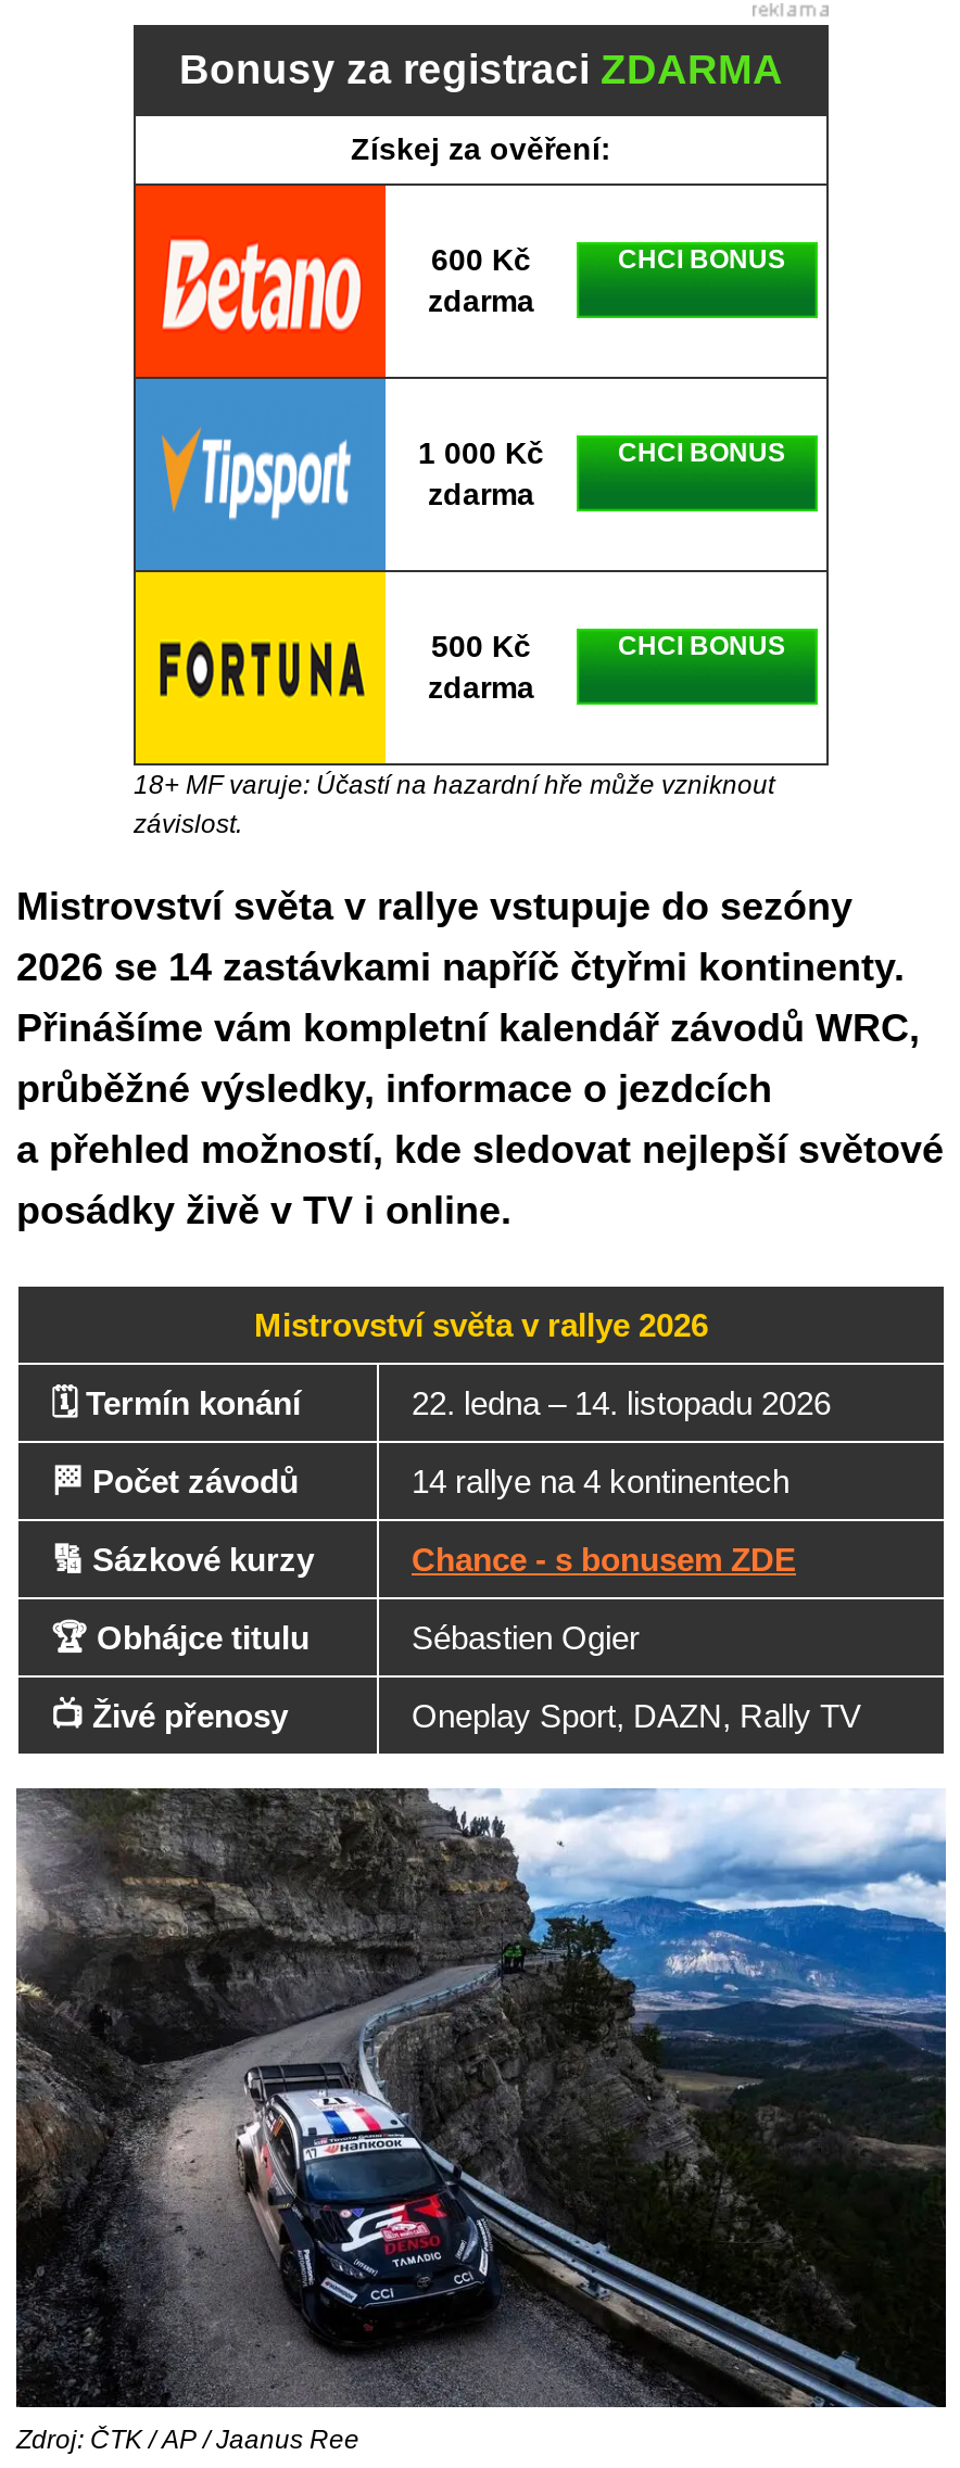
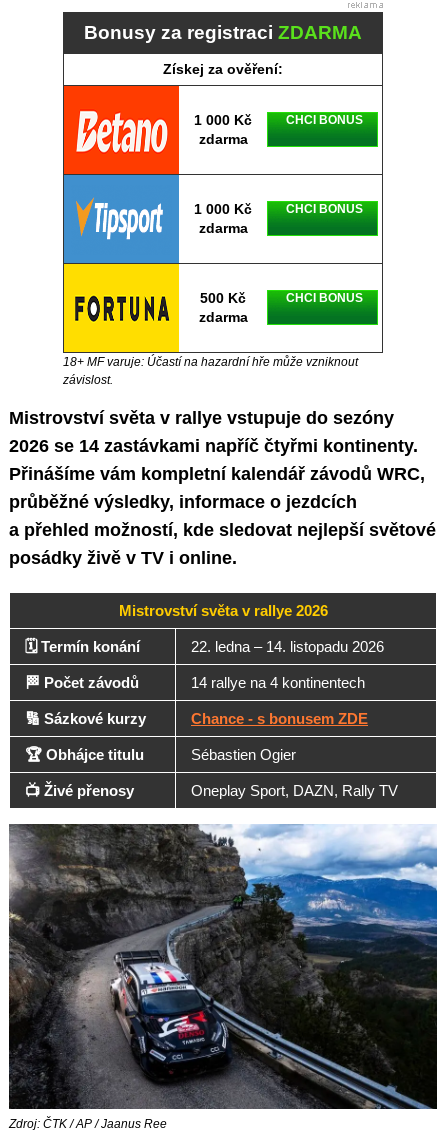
[431,242,531,277] 600 Kč -> [194,112,252,128] 1 000 Kč

